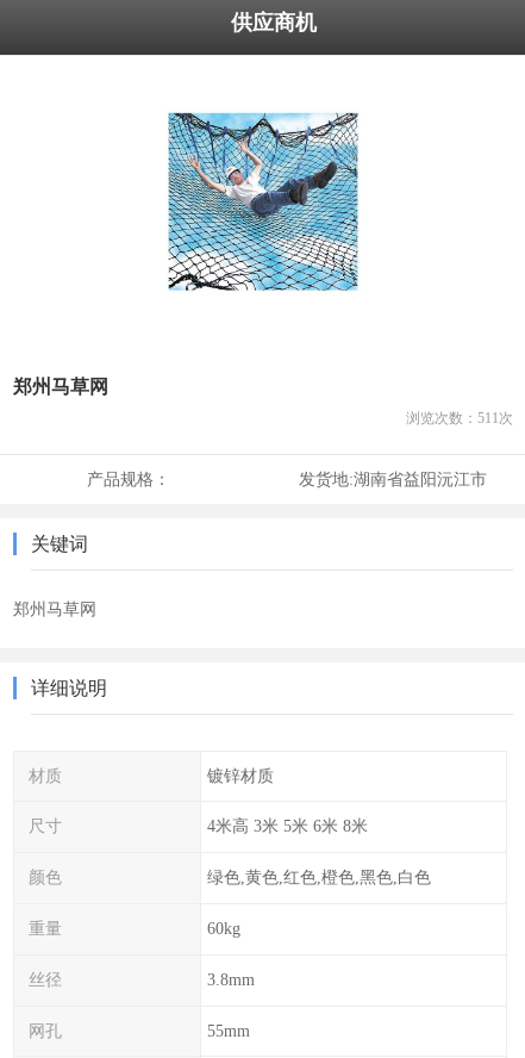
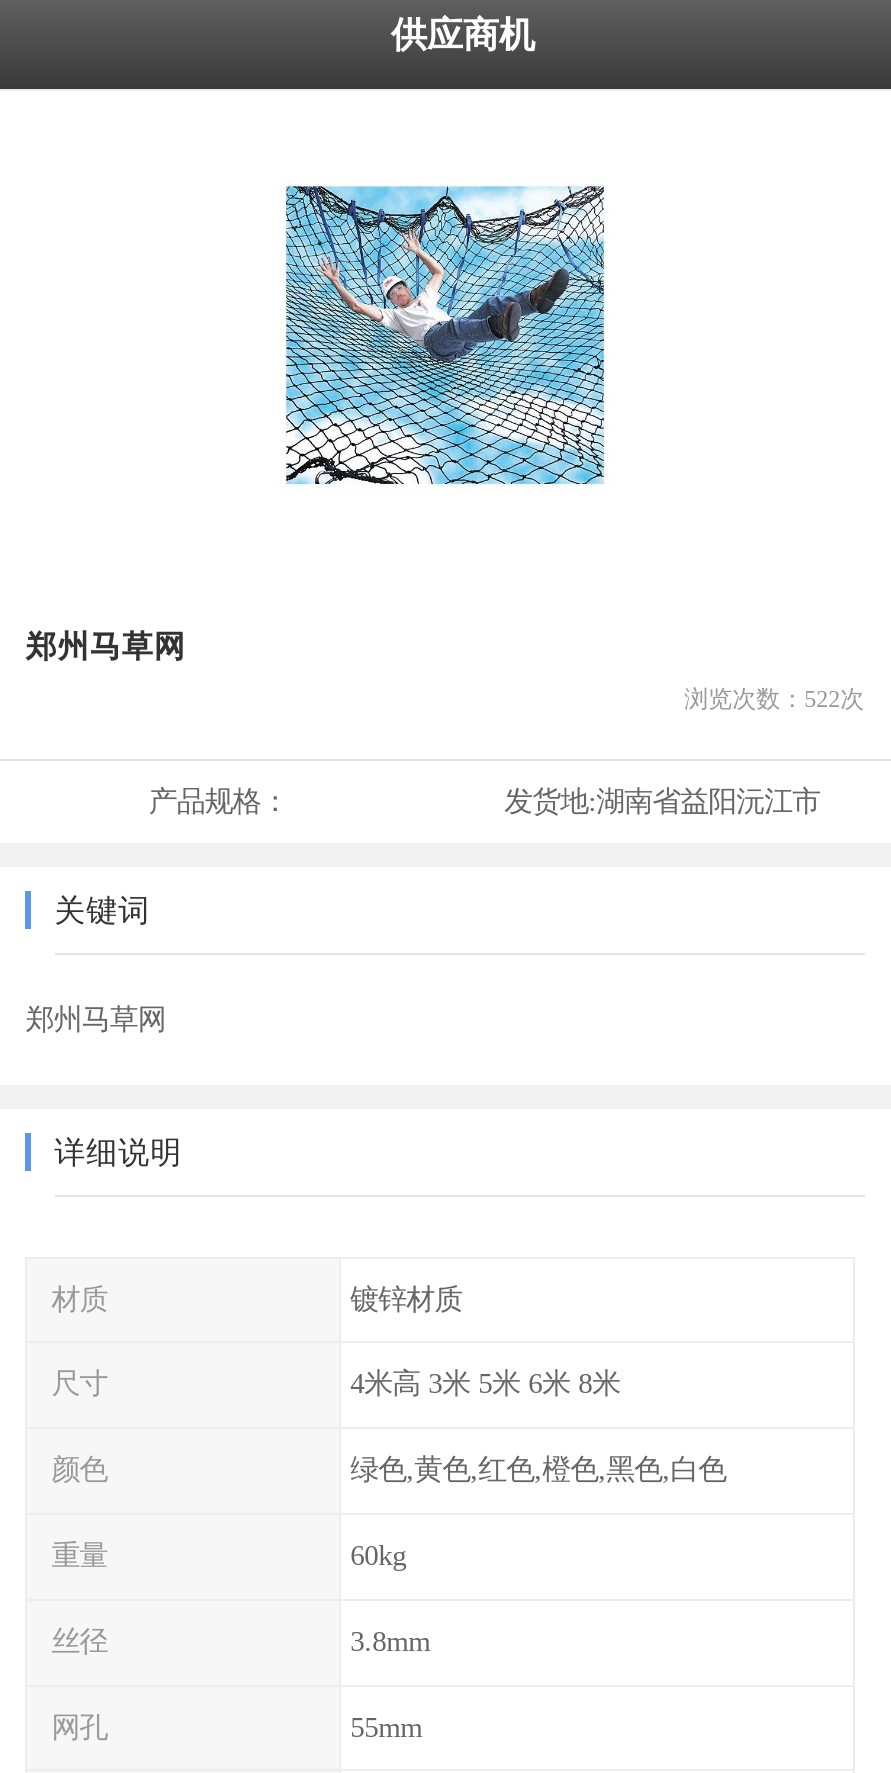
[406,409,513,426] 浏览次数：511次 -> [684,684,864,712] 浏览次数：522次

